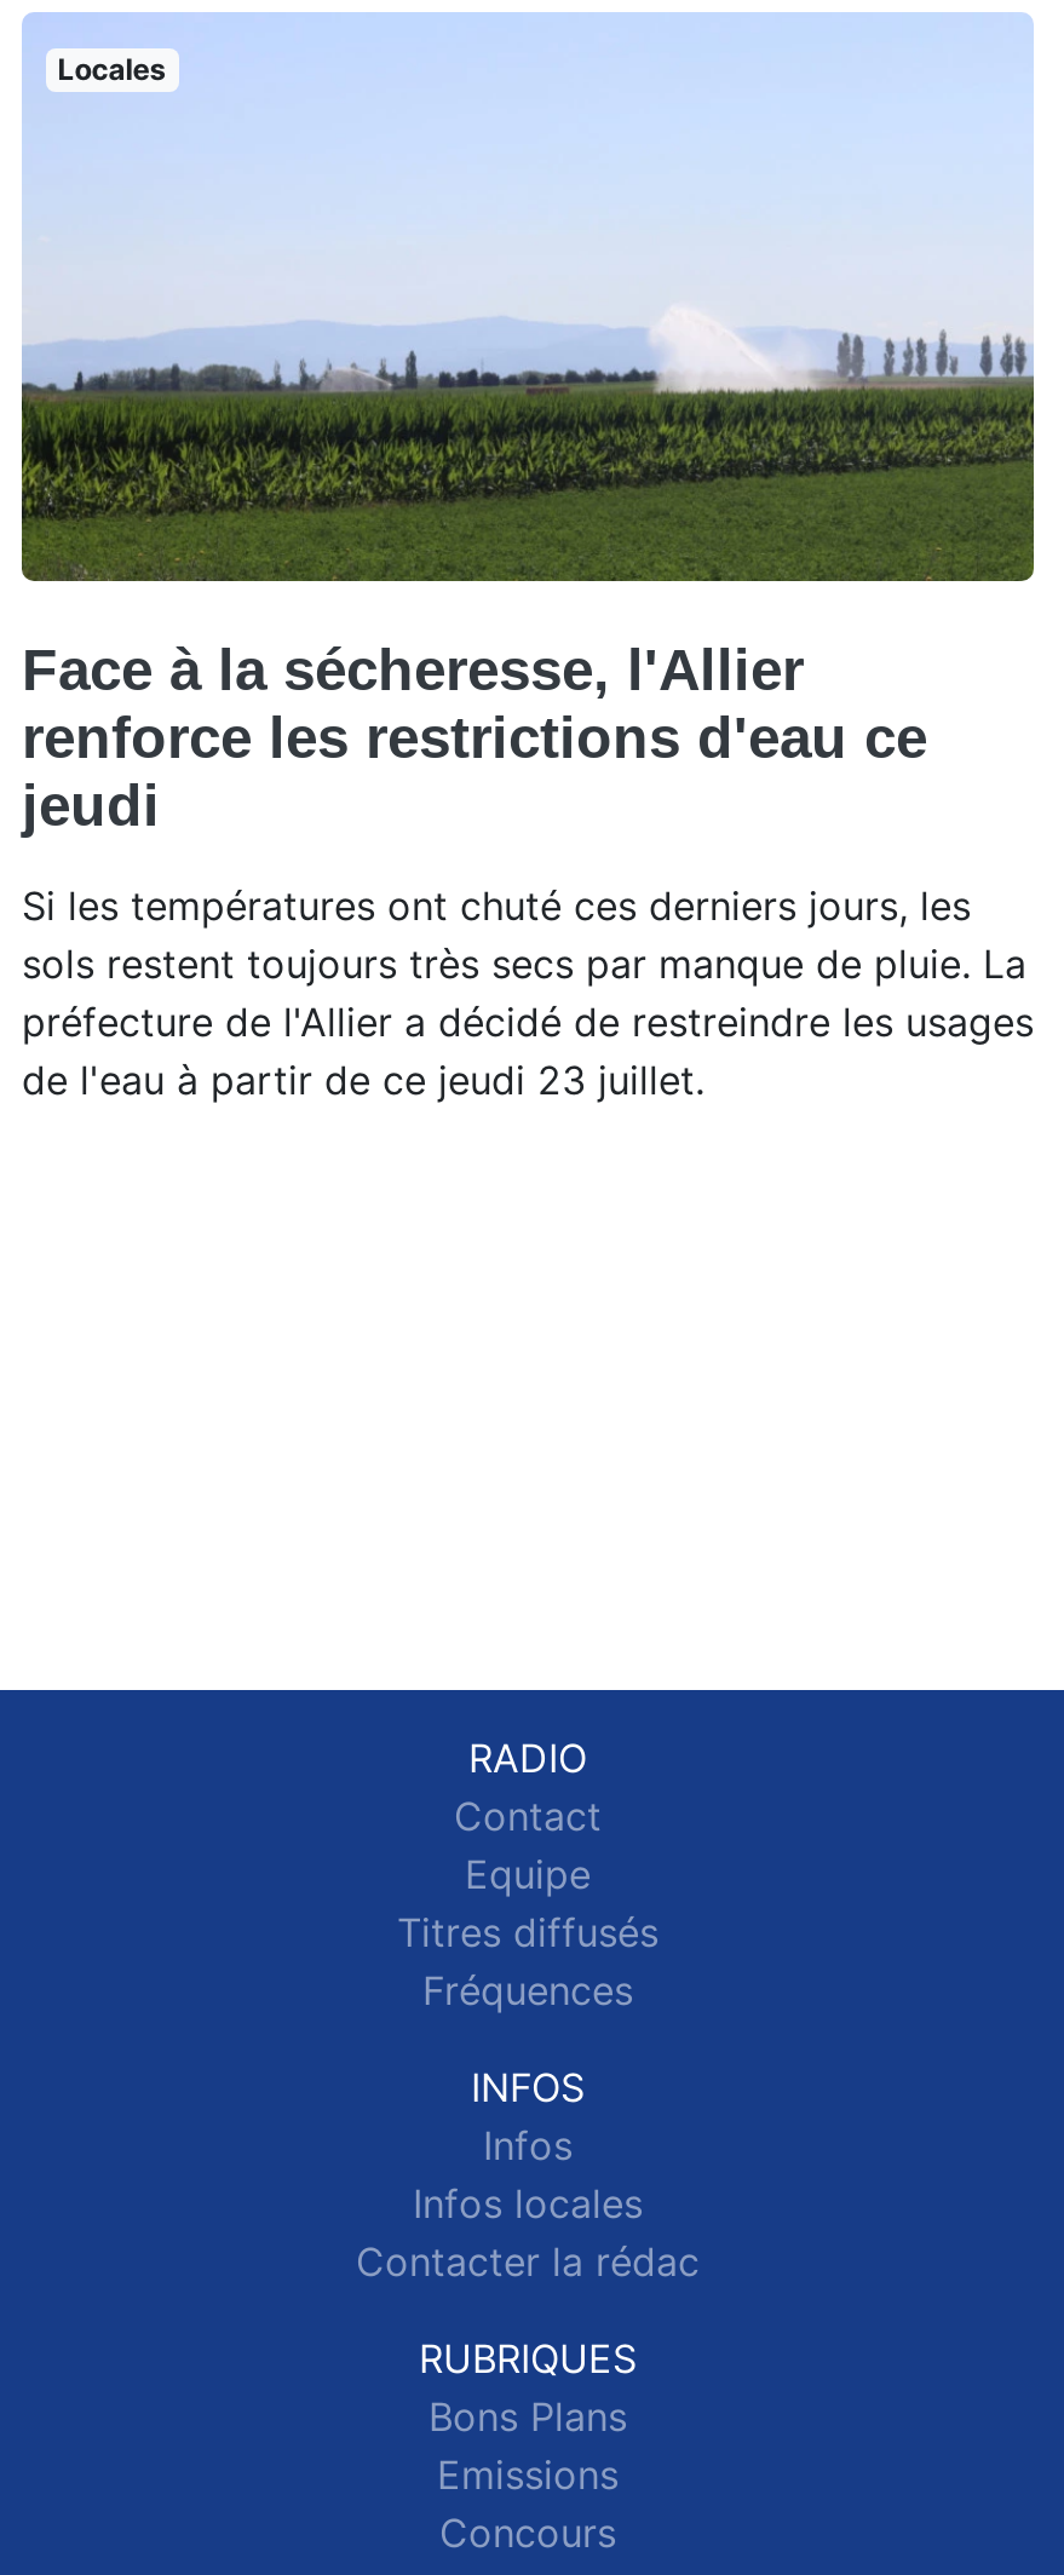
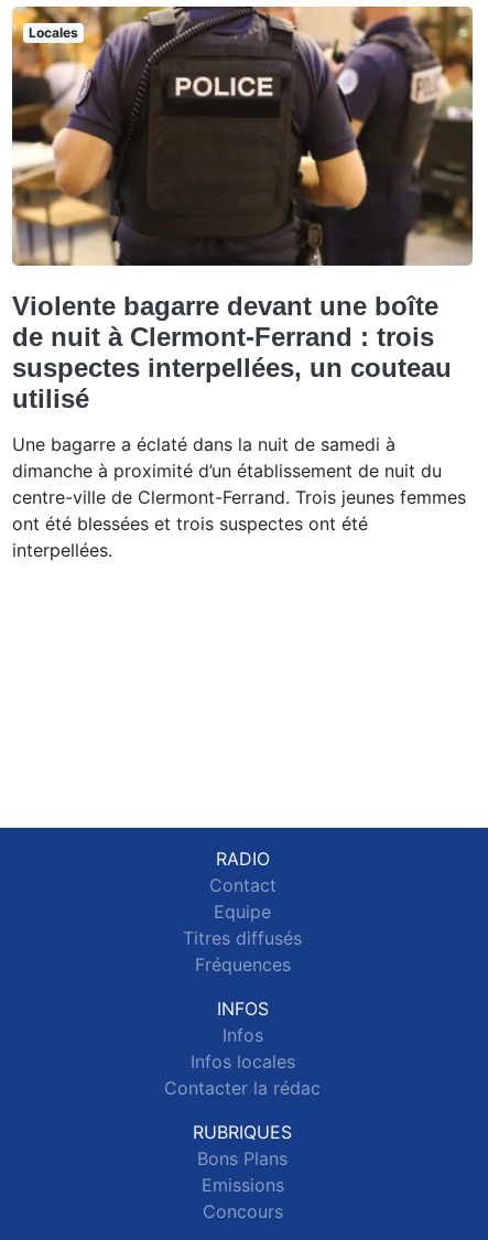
[19,12,1034,837] [image] | Face à la sécheresse, l'Allier | renforce les restrictions d'eau ce | jeudi -> [11,6,474,413] [image] | Violente bagarre devant une boîte | de nuit à Clermont-Ferrand : trois | suspectes interpellées, un couteau | utilisé
[22,881,1034,1104] Si les températures ont chuté ces derniers jours, les | sols restent toujours très secs par manque de pluie. La | préfecture de l'Allier a décidé de restreindre les usages | de l'eau à partir de ce jeudi 23 juillet. -> [12,433,466,561] Une bagarre a éclaté dans la nuit de samedi à | dimanche à proximité d’un établissement de nuit du | centre-ville de Clermont-Ferrand. Trois jeunes femmes | ont été blessées et trois suspectes ont été | interpellées.

